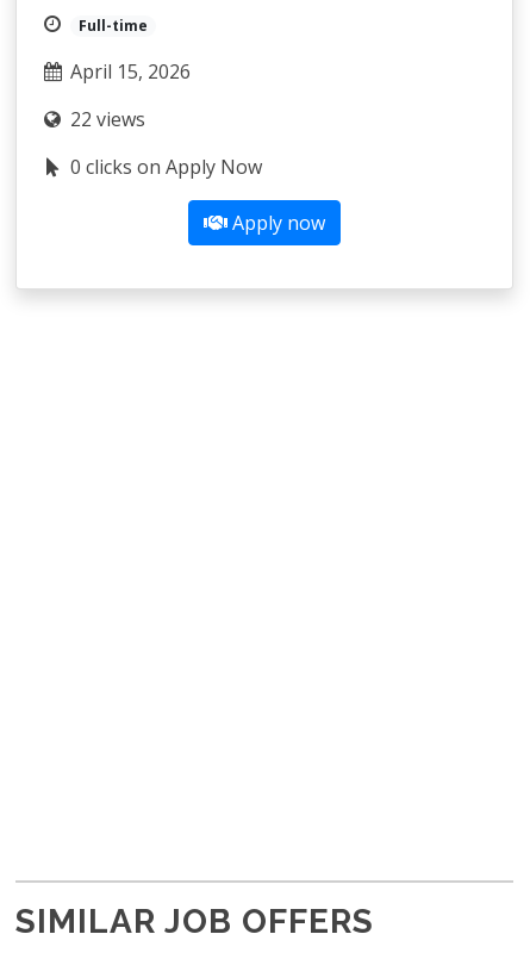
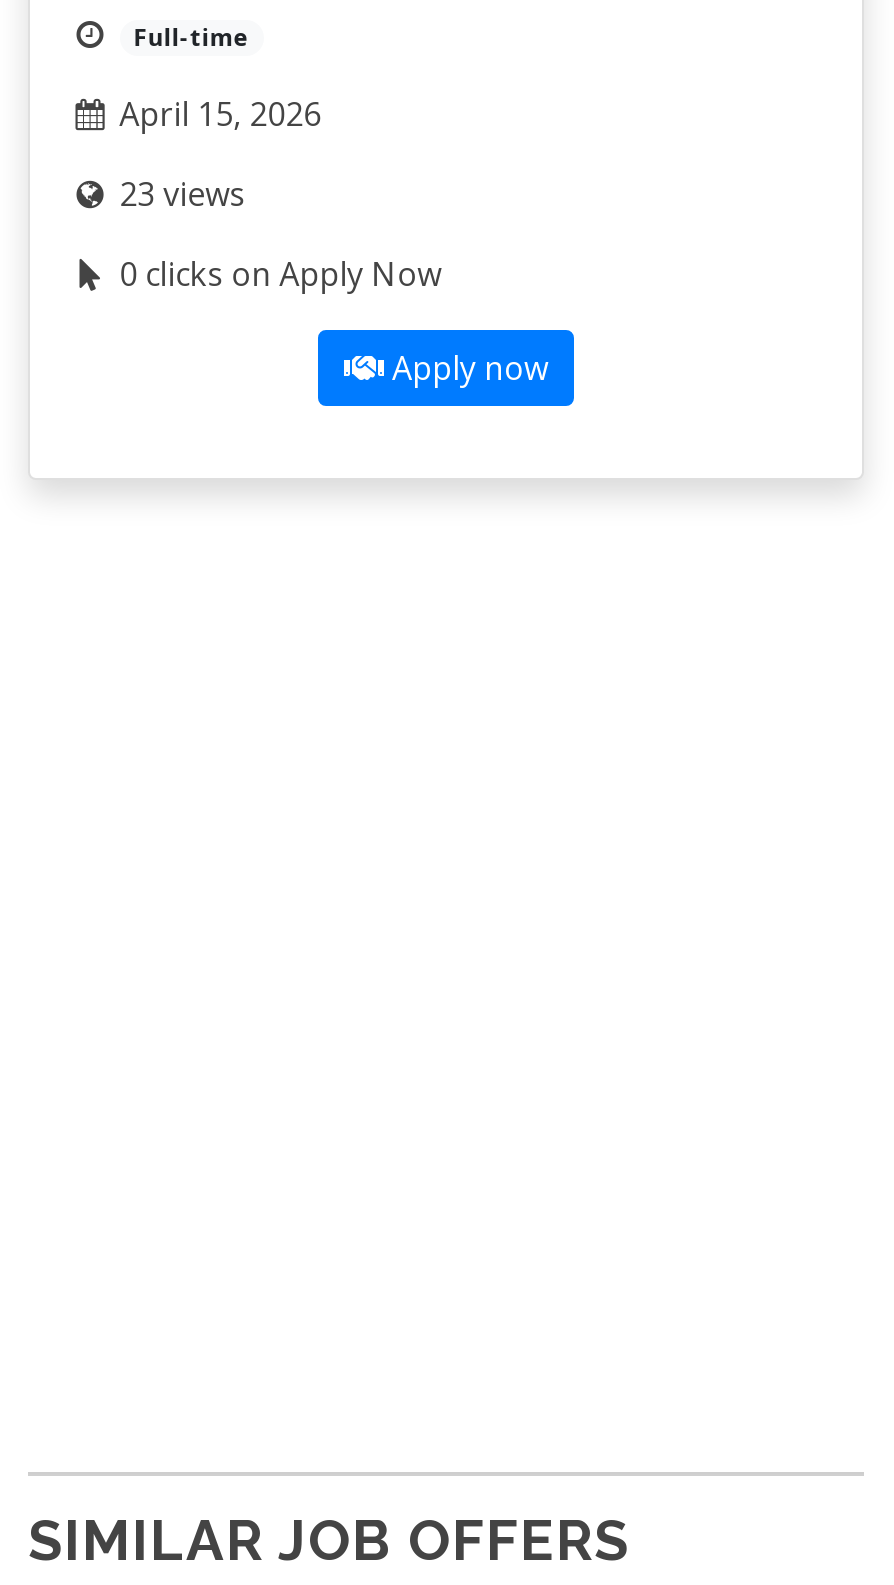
[65,106,145,132] 22 views -> [111,172,245,216] 23 views

